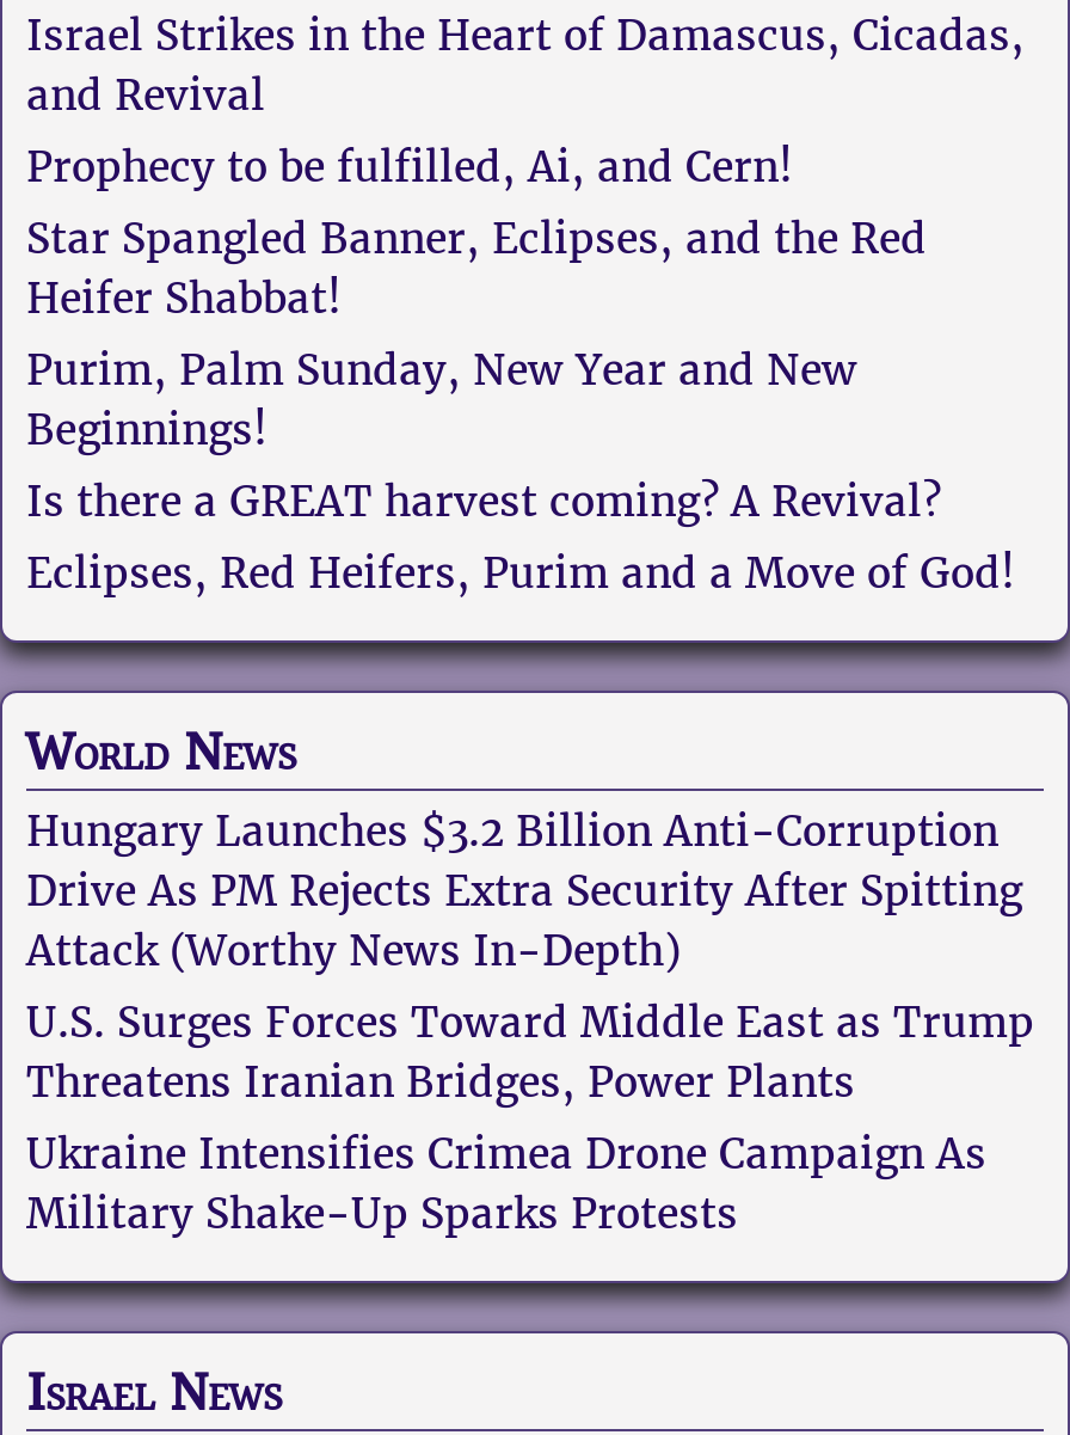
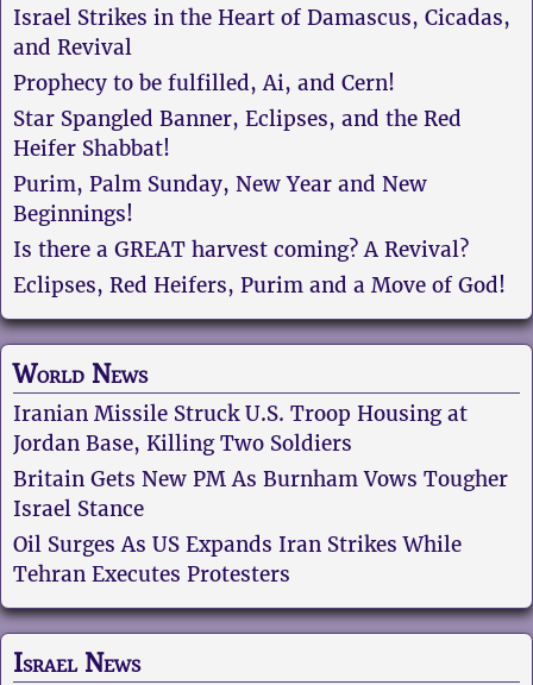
[26,806,1034,1241] Hungary Launches $3.2 Billion Anti-Corruption | Drive As PM Rejects Extra Security After Spitting | Attack (Worthy News In-Depth) | U.S. Surges Forces Toward Middle East as Trump | Threatens Iranian Bridges, Power Plants | Ukraine Intensifies Crimea Drone Campaign As | Military Shake-Up Sparks Protests -> [13,401,508,588] Iranian Missile Struck U.S. Troop Housing at | Jordan Base, Killing Two Soldiers | Britain Gets New PM As Burnham Vows Tougher | Israel Stance | Oil Surges As US Expands Iran Strikes While | Tehran Executes Protesters

